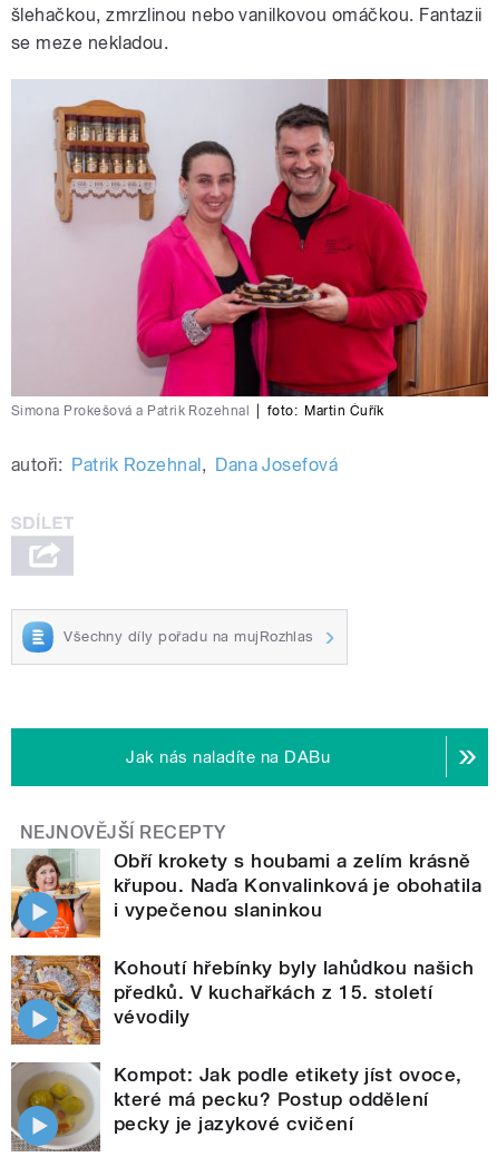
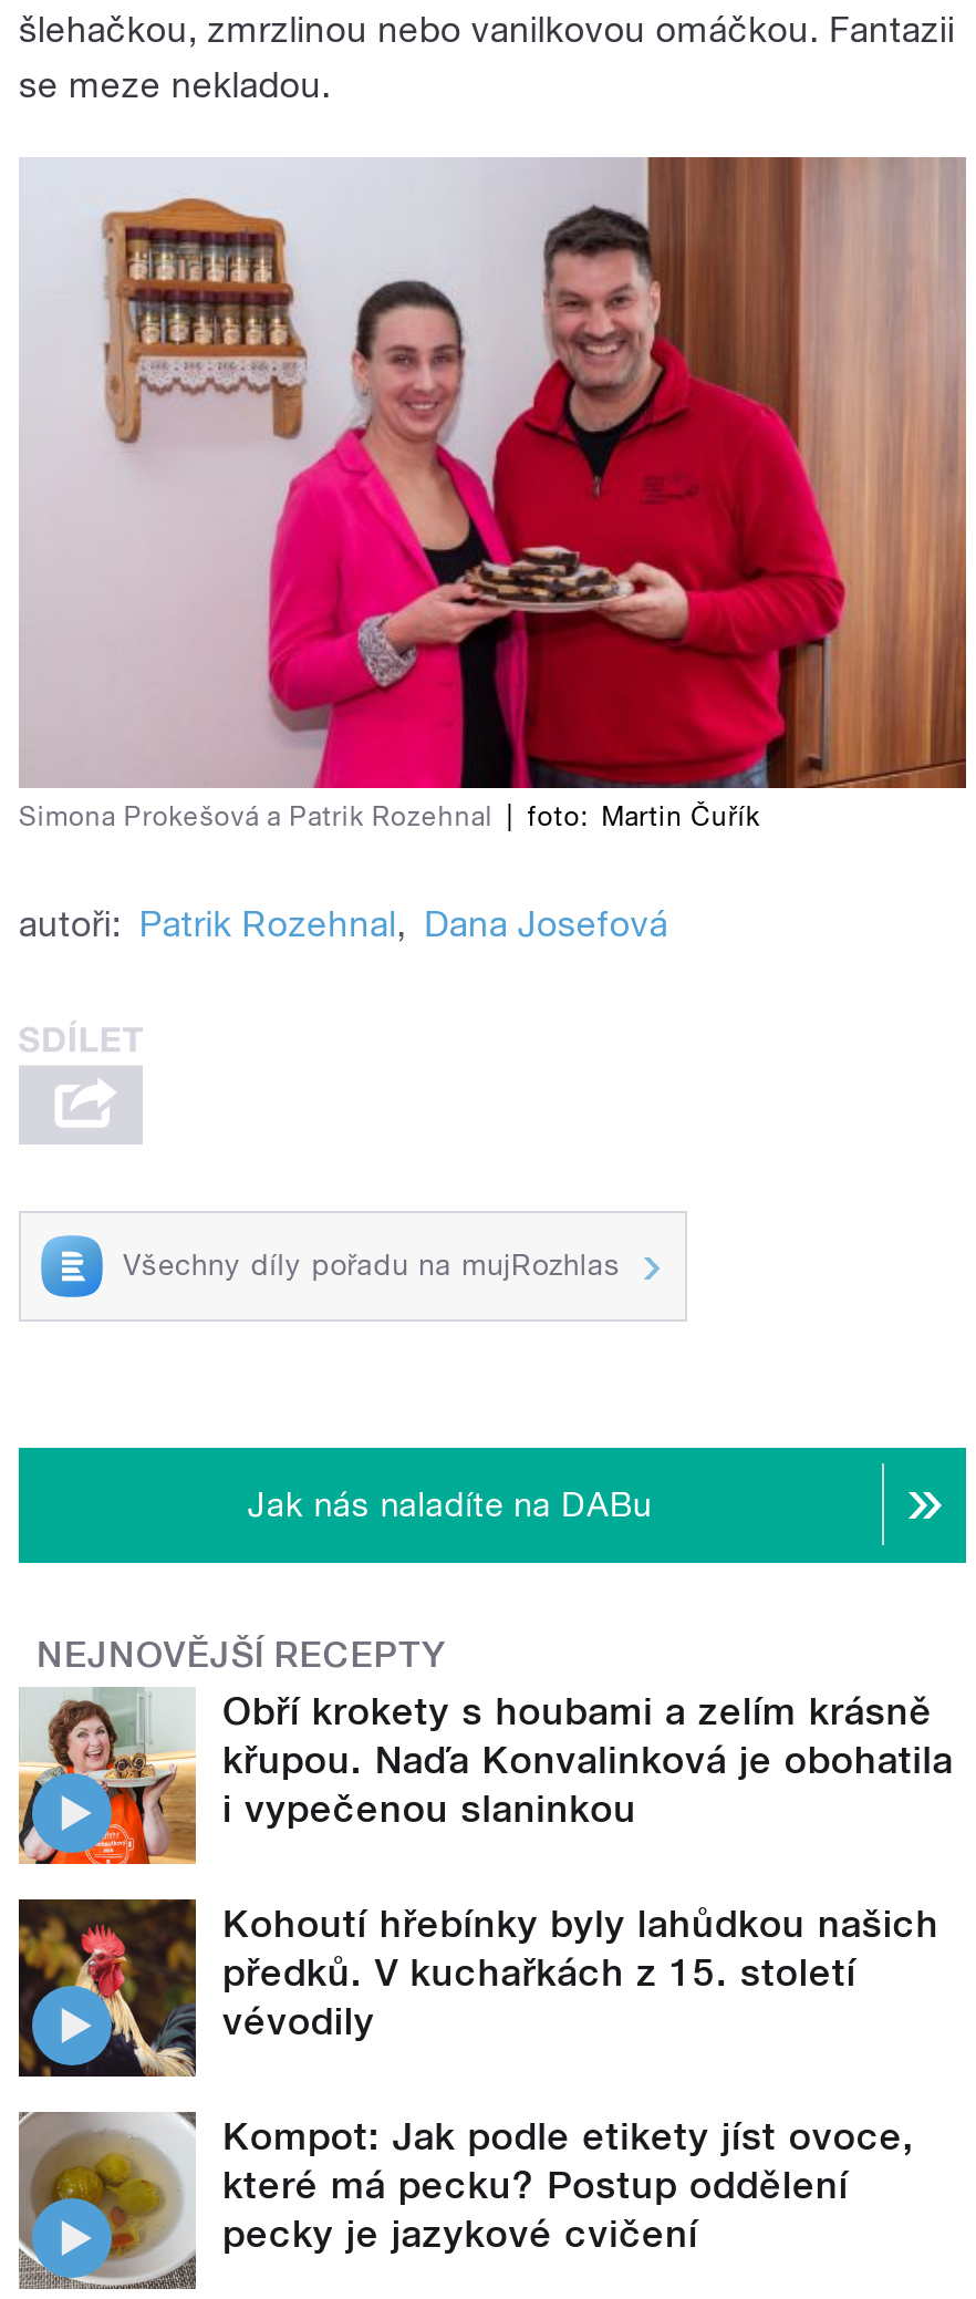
[10,954,101,1046] [image] -> [17,1897,198,2079] [image]

